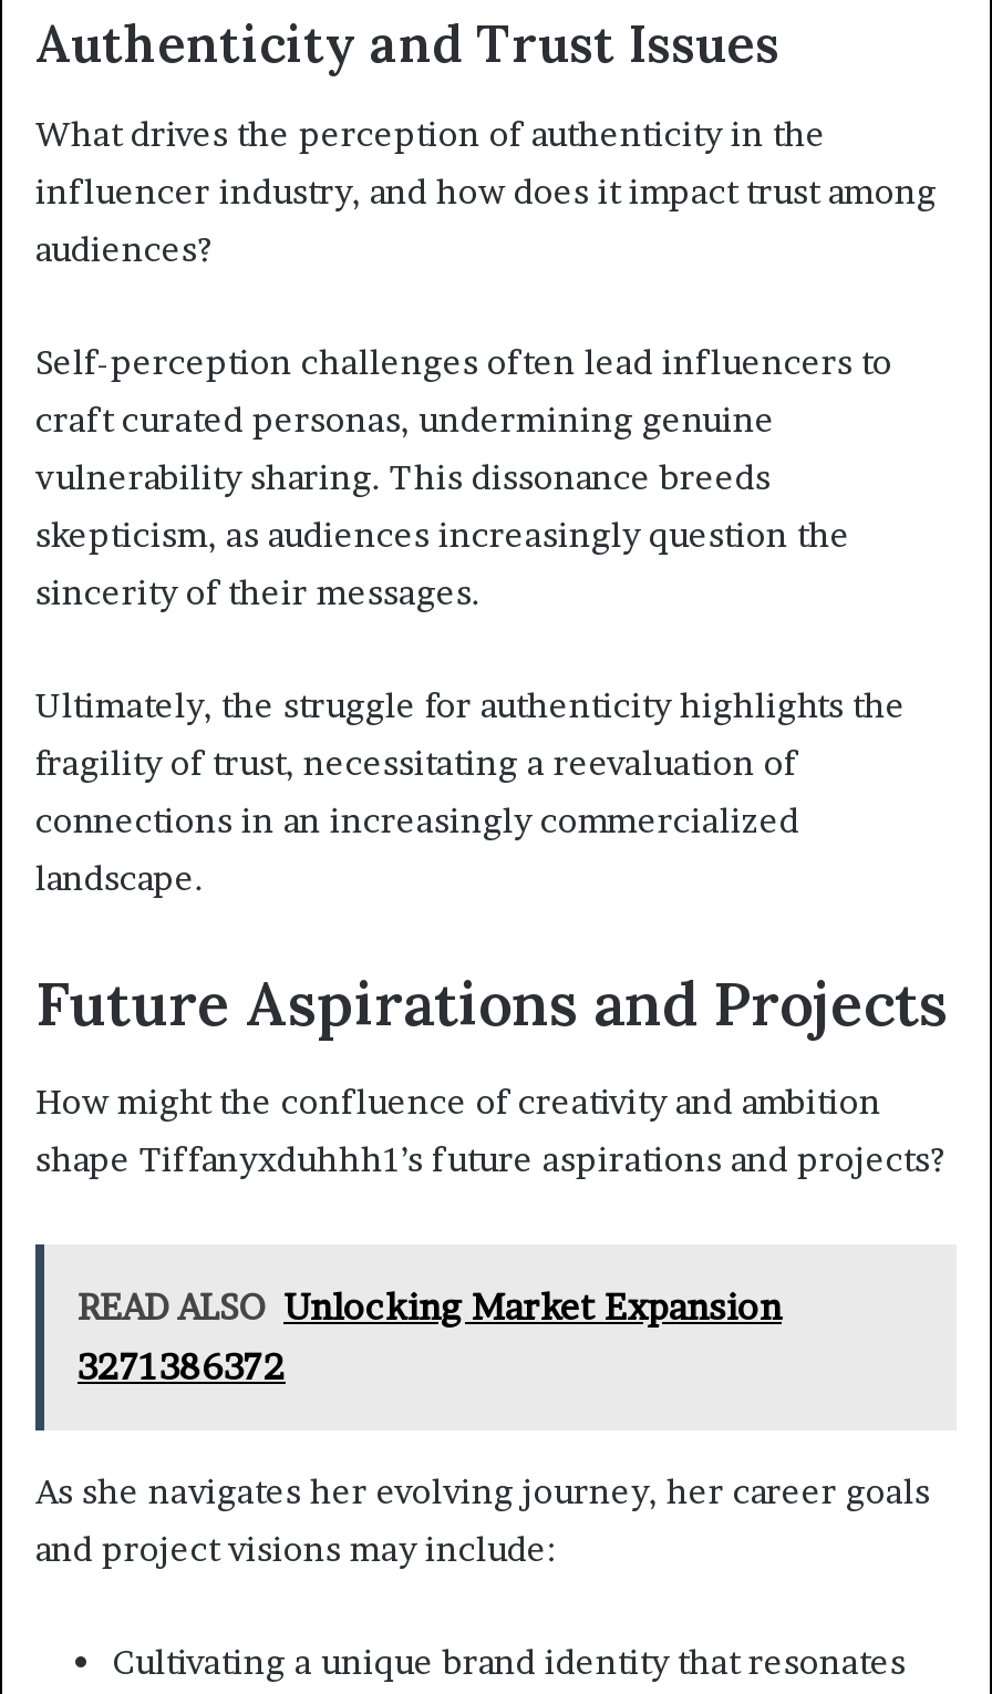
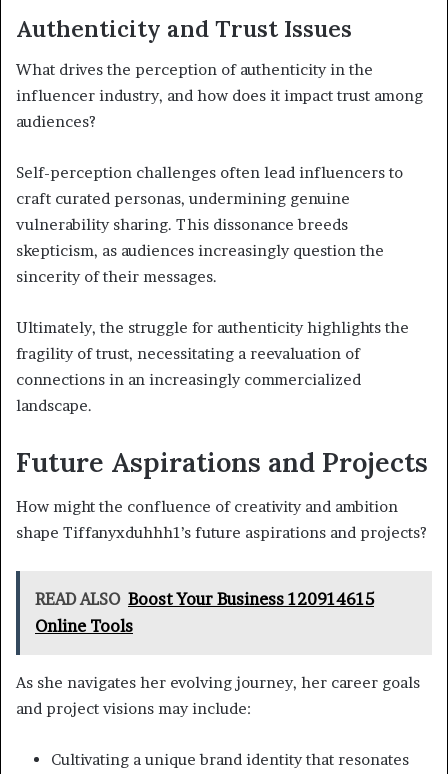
[77,1285,782,1389] READ ALSO Unlocking Market Expansion | 3271386372 -> [35,589,374,636] READ ALSO Boost Your Business 120914615 | Online Tools

